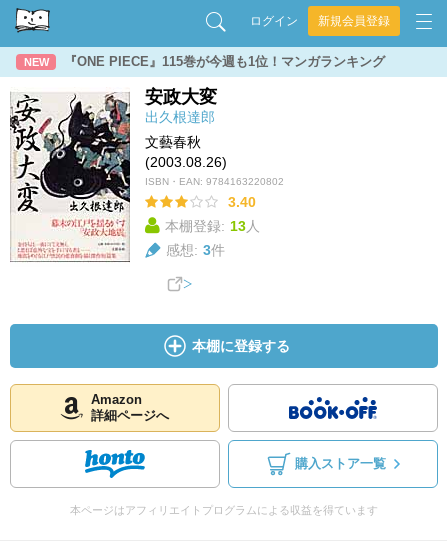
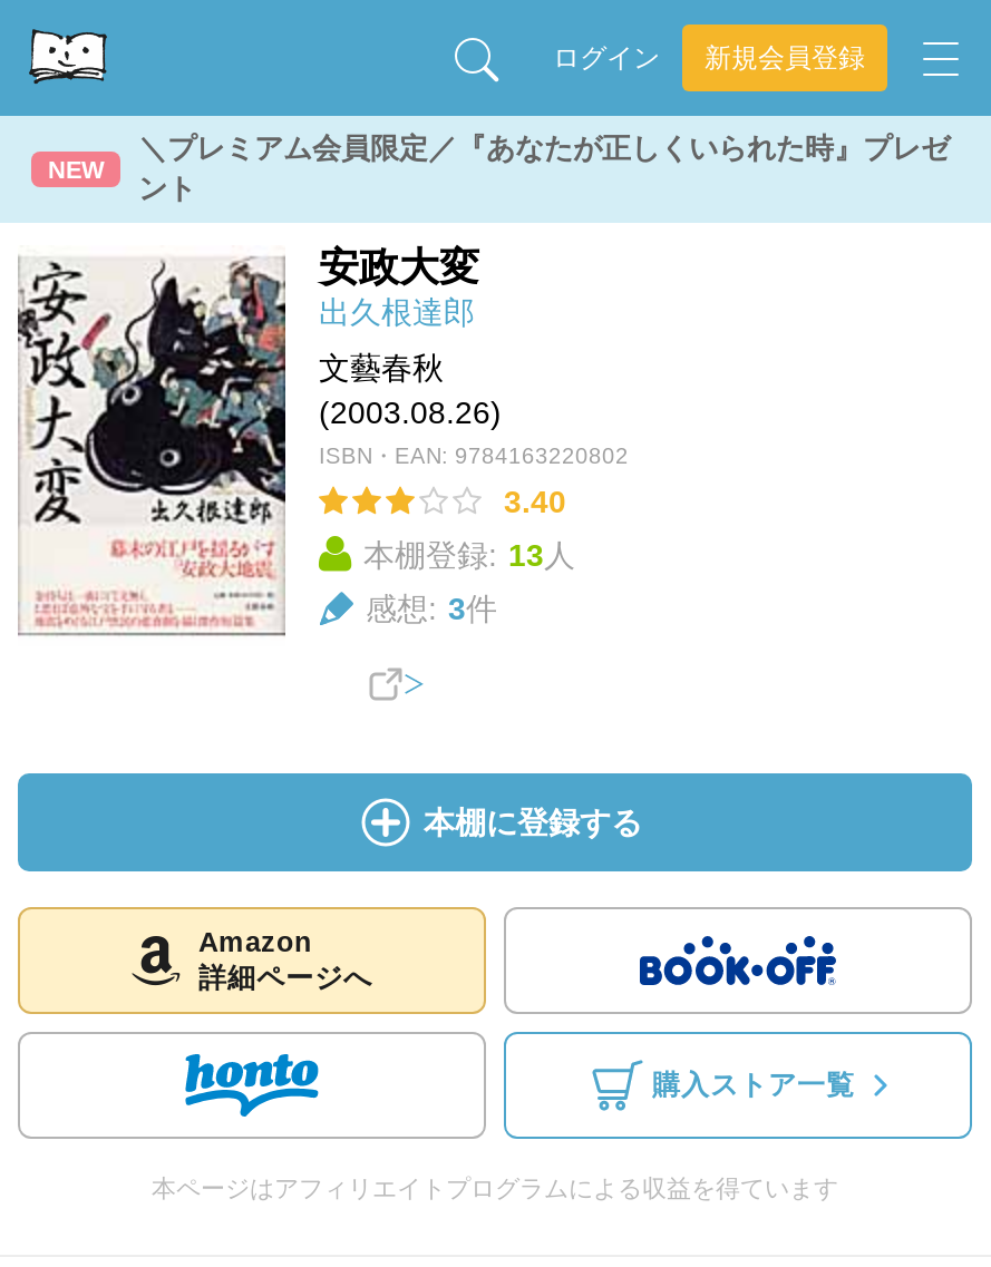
[64,54,385,69] 『ONE PIECE』115巻が今週も1位！マンガランキング -> [138,131,950,205] ＼プレミアム会員限定／『あなたが正しくいられた時』プレゼ | ント

